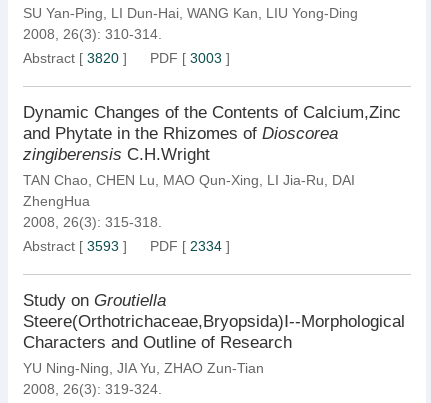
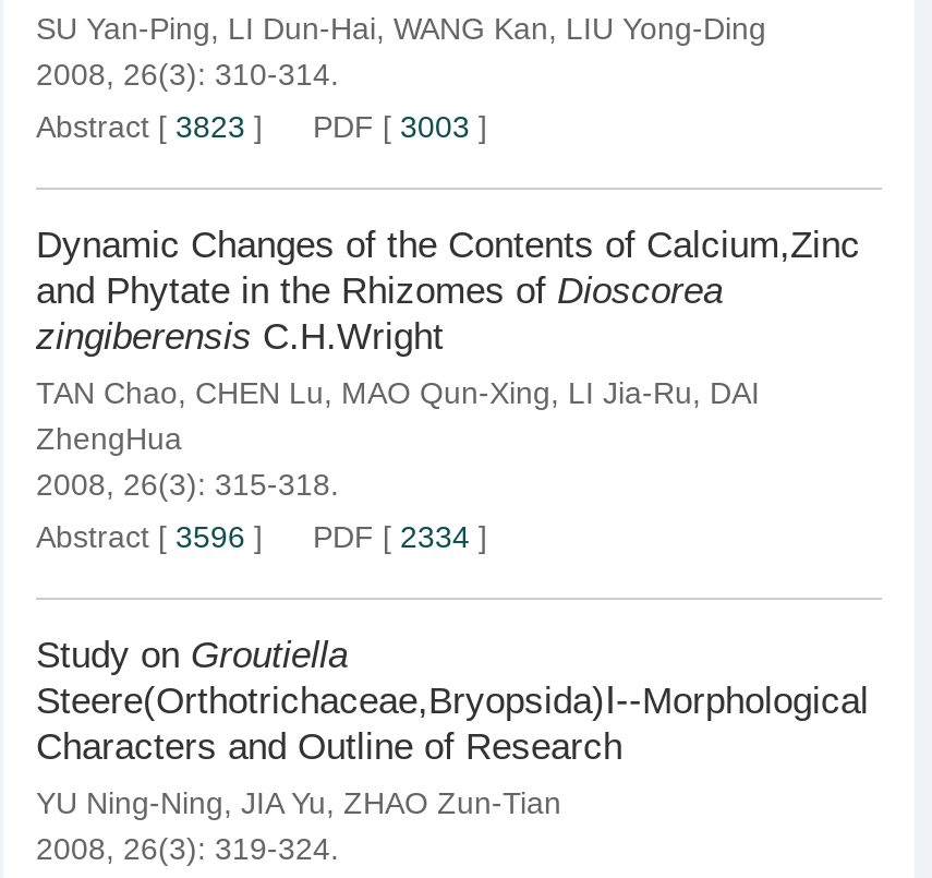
[23,50,230,66] Abstract [3820] PDF [3003] -> [36,109,487,144] Abstract [3823] PDF [3003]
[23,238,230,254] Abstract [3593] PDF [2334] -> [36,519,487,554] Abstract [3596] PDF [2334]

